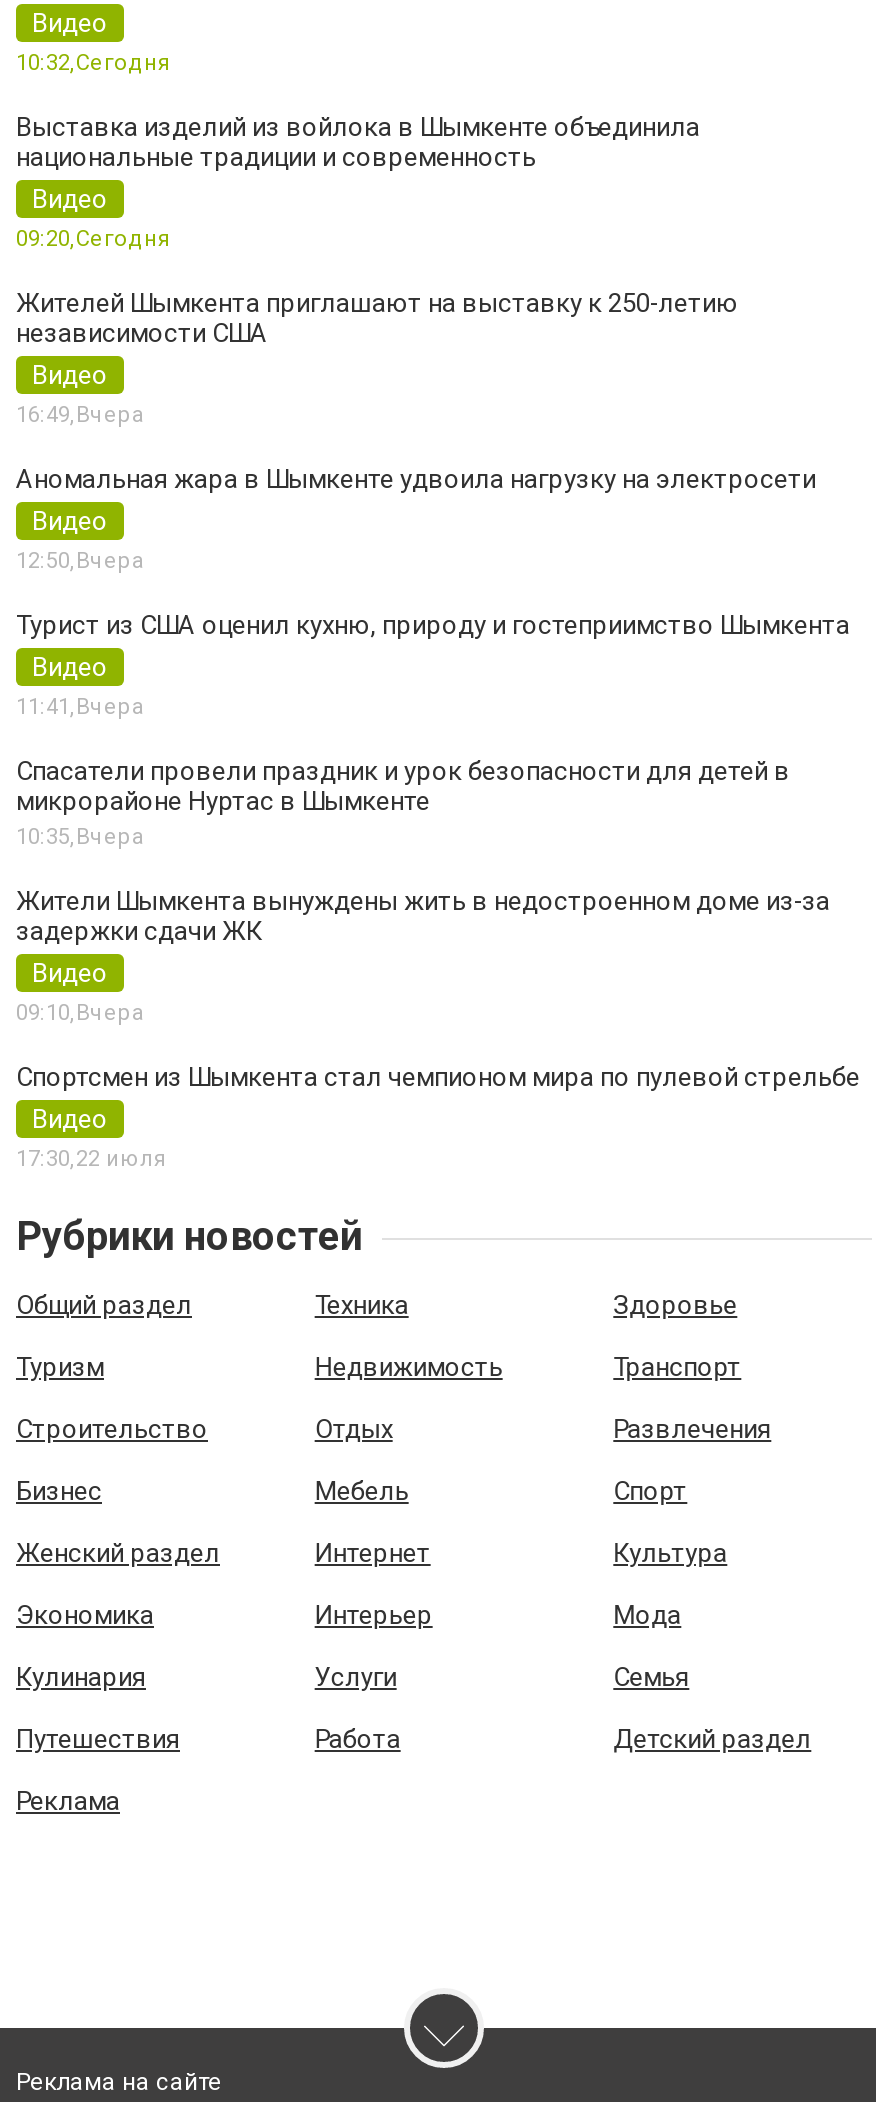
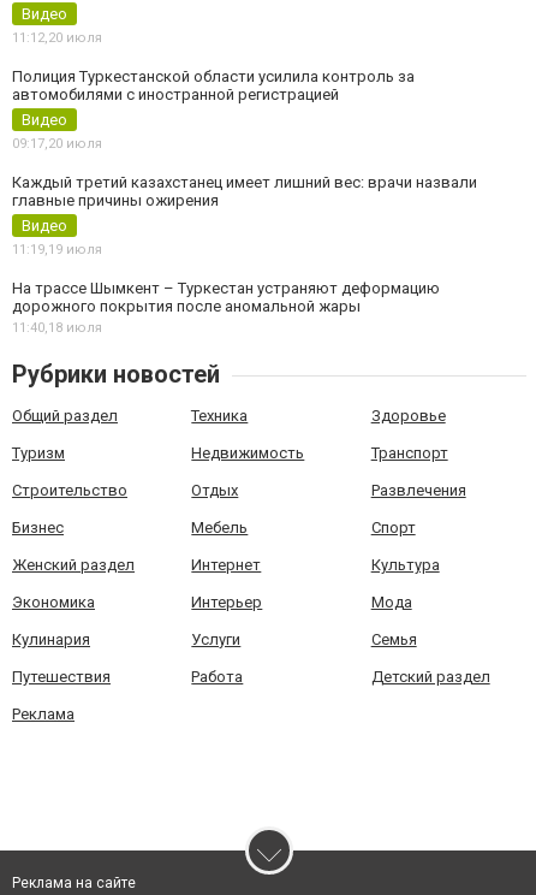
[16,50,170,76] 10:32,Сегодня -> [12,30,102,45] 11:12,20 июля
[16,112,700,172] Выставка изделий из войлока в Шымкенте объединила | национальные традиции и современность -> [12,67,415,103] Полиция Туркестанской области усилила контроль за | автомобилями с иностранной регистрацией
[16,226,170,252] 09:20,Сегодня -> [12,136,102,151] 09:17,20 июля
[16,288,738,348] Жителей Шымкента приглашают на выставку к 250-летию | независимости США -> [12,173,477,209] Каждый третий казахстанец имеет лишний вес: врачи назвали | главные причины ожирения
[16,402,860,1172] 16:49, Вчера | Аномальная жара в Шымкенте удвоила нагрузку на электросети | Видео | 12:50, Вчера | Турист из США оценил кухню, природу и гостеприимство Шымкента | Видео | 11:41, Вчера | Спасатели провели праздник и урок безопасности для детей в | микрорайоне Нуртас в Шымкенте | 10:35, Вчера | Жители Шымкента вынуждены жить в недостроенном доме из-за | задержки сдачи ЖК | Видео | 09:10, Вчера | Спортсмен из Шымкента стал чемпионом мира по пулевой стрельбе | Видео | 17:30,22 июля -> [12,242,440,335] 11:19,19 июля | На трассе Шымкент – Туркестан устраняют деформацию | дорожного покрытия после аномальной жары | 11:40,18 июля

